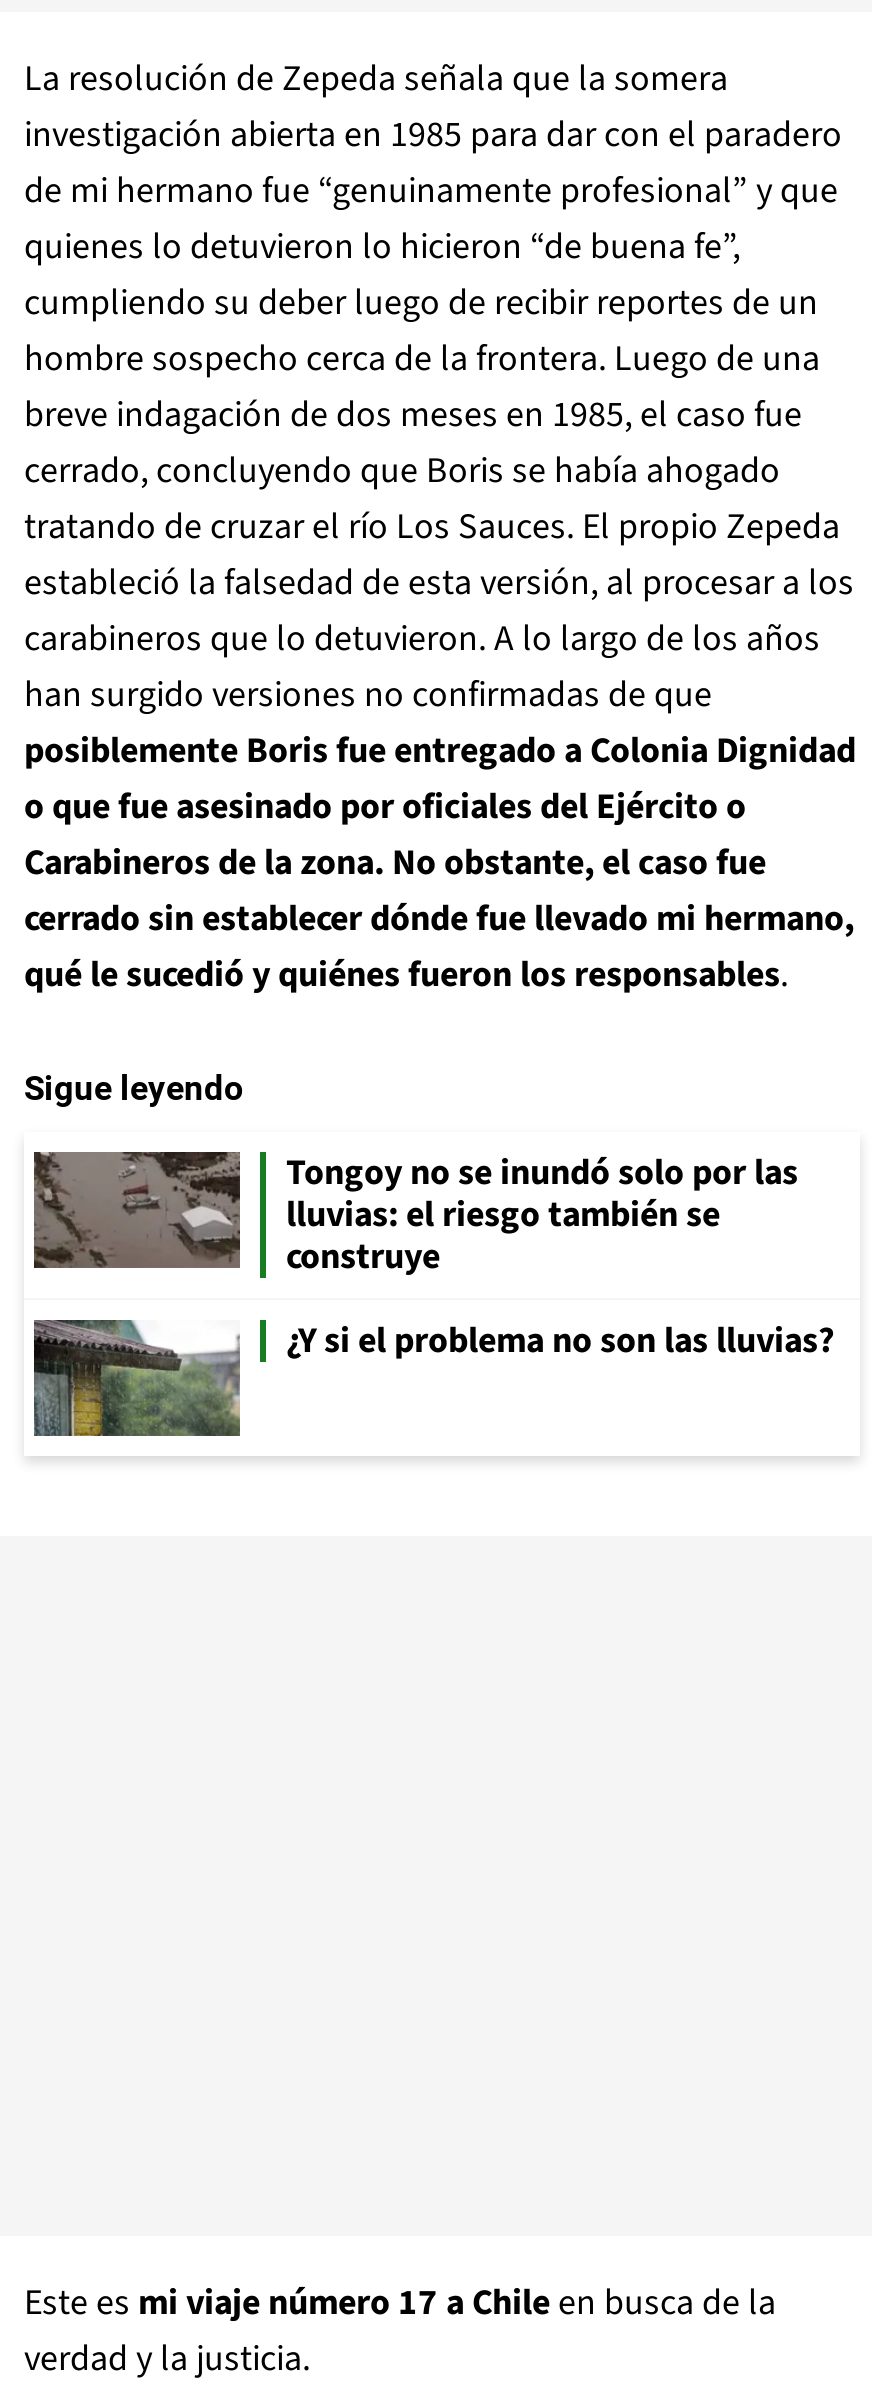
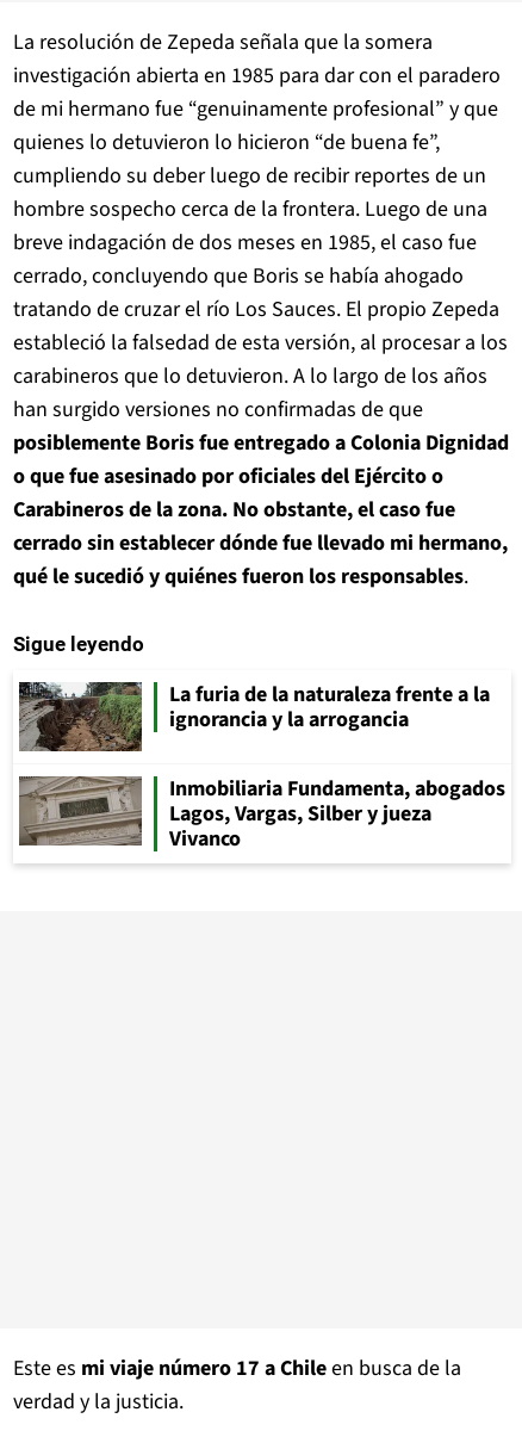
[34,1148,798,1282] [image] | Tongoy no se inundó solo por las | lluvias: el riesgo también se | construye -> [19,680,490,752] [image] | La furia de la naturaleza frente a la | ignorancia y la arrogancia
[32,1310,834,1438] [image] | ¿Y si el problema no son las lluvias? -> [18,774,505,854] [image] | Inmobiliaria Fundamenta, abogados | Lagos, Vargas, Silber y jueza | Vivanco

